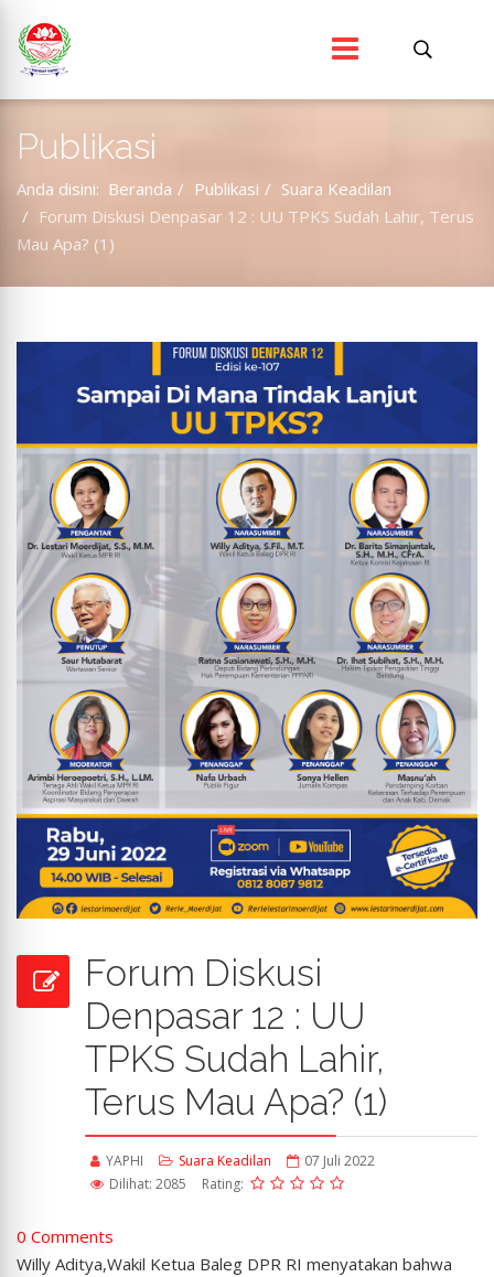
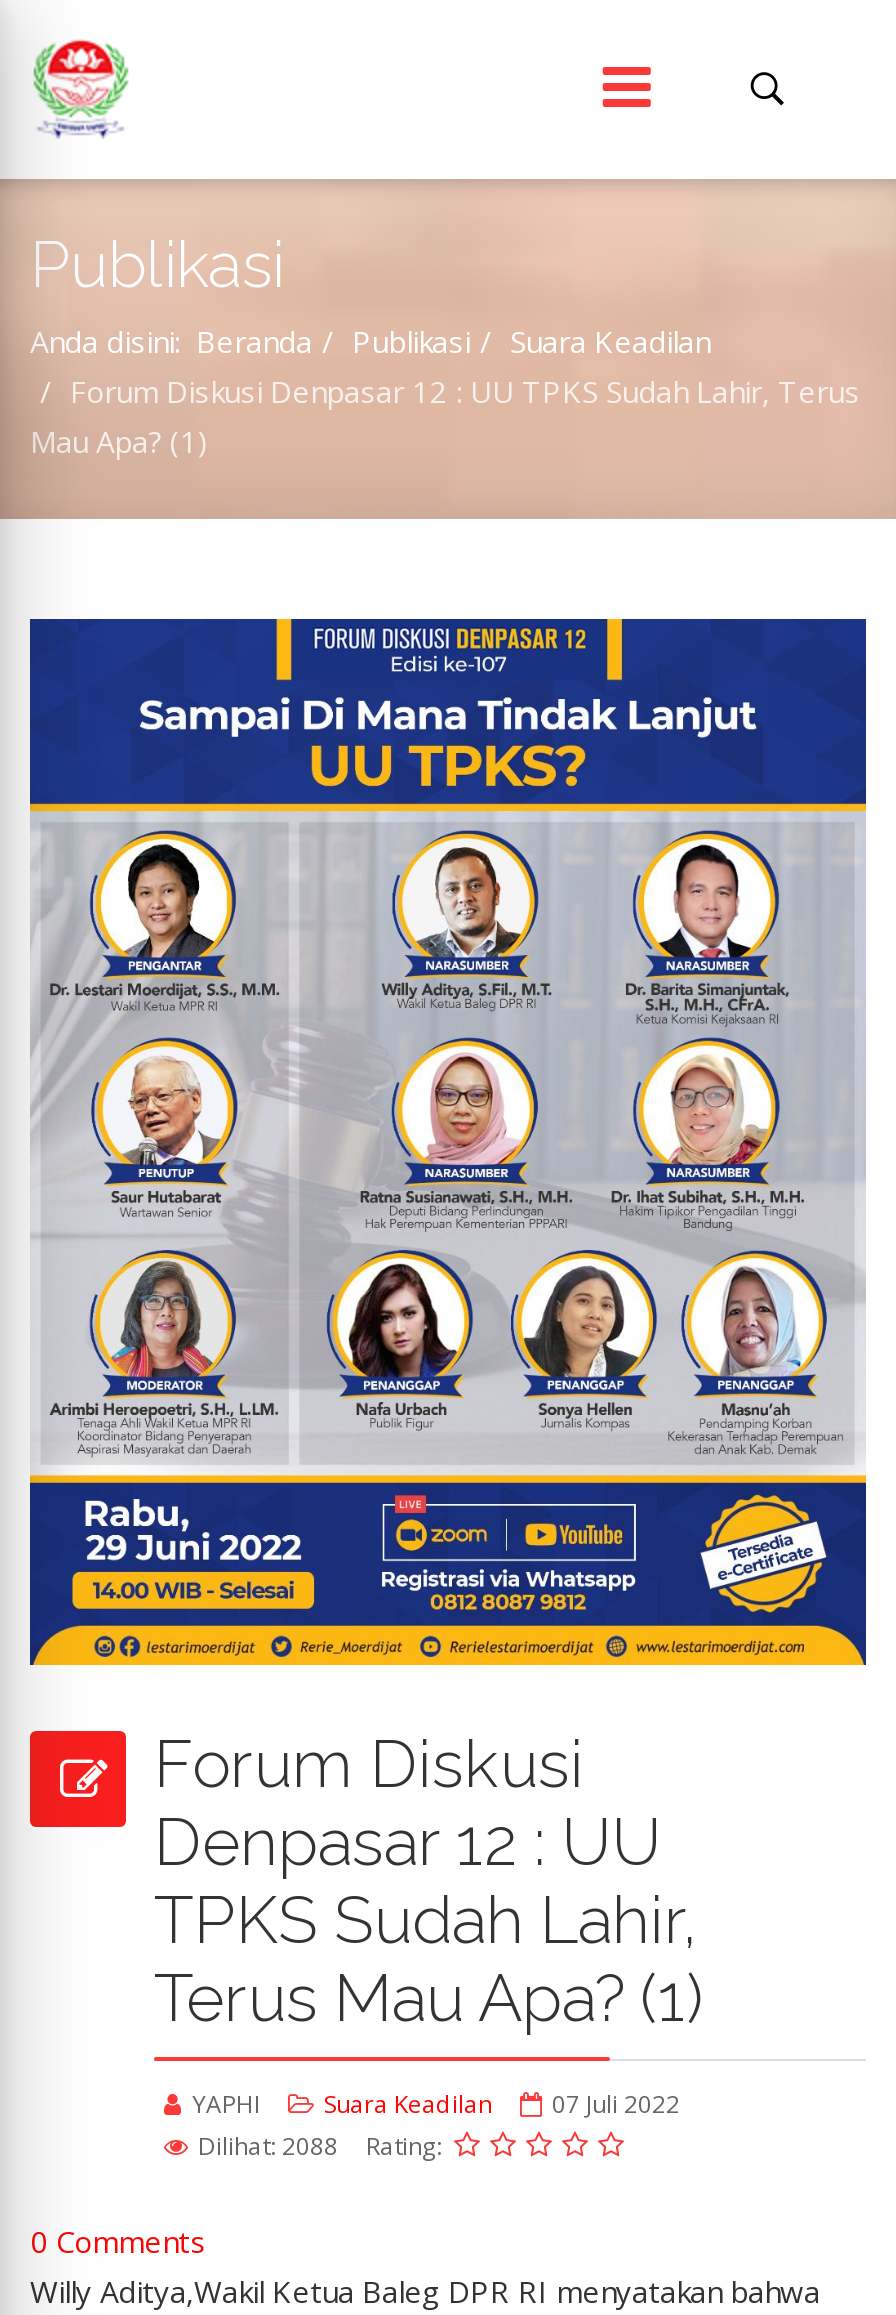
[109,1174,247,1193] Dilihat: 2085 Rating: -> [198,2128,448,2162] Dilihat: 2088 Rating:

